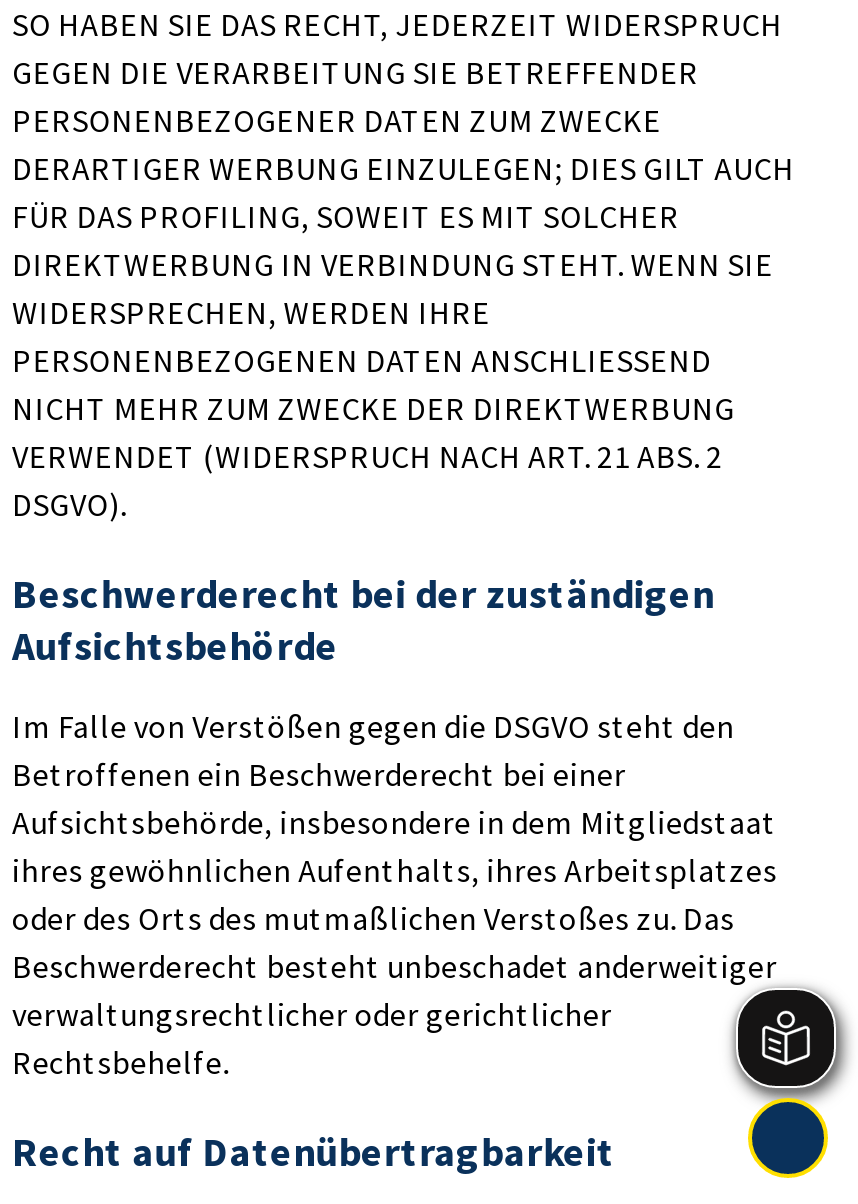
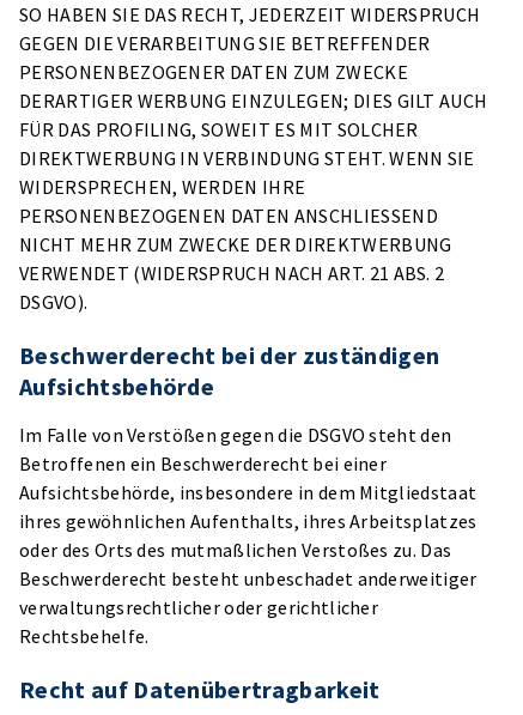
[730,984,850,1180] [image] -> none

